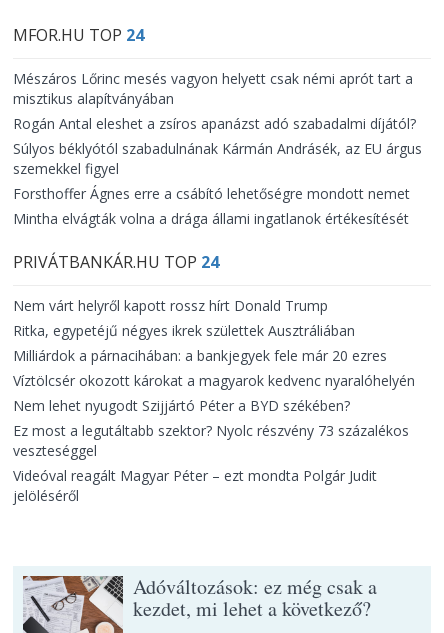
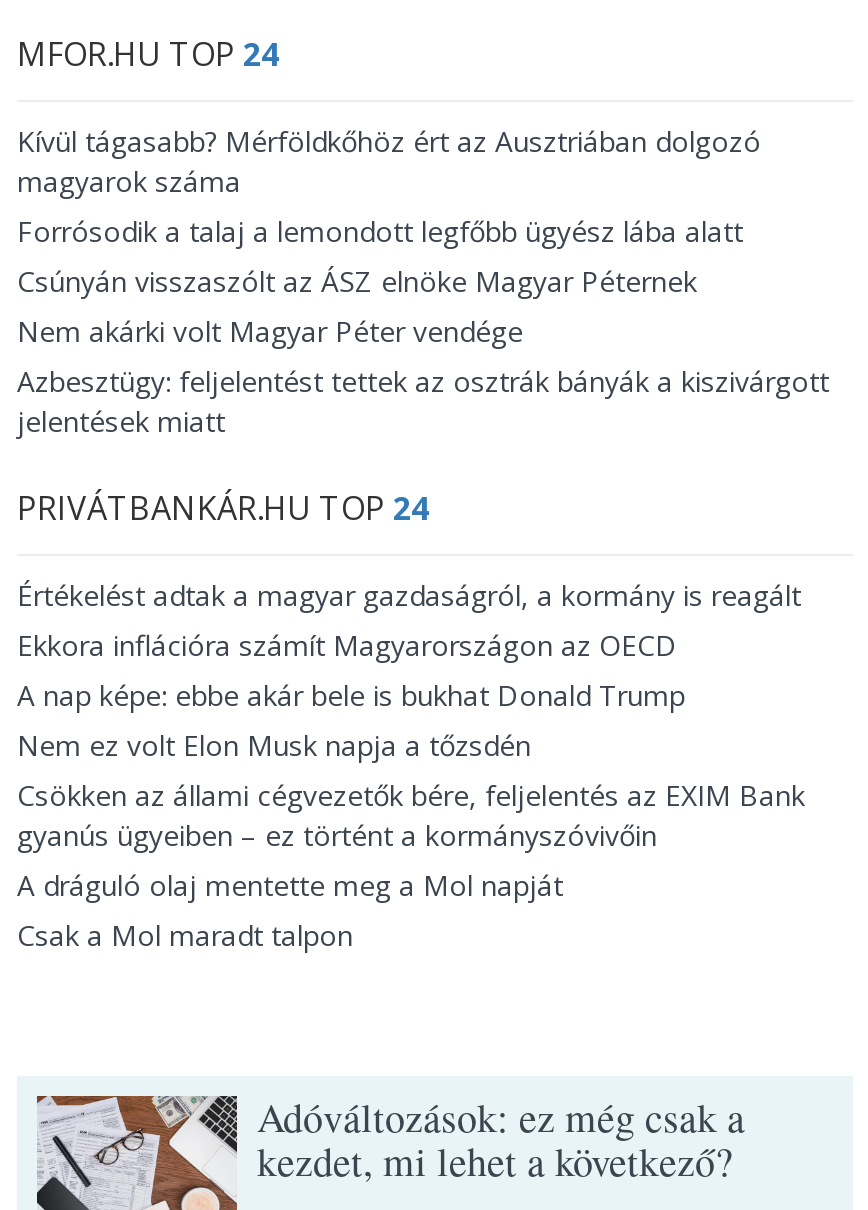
[13,69,422,228] Mészáros Lőrinc mesés vagyon helyett csak némi aprót tart a | misztikus alapítványában | Rogán Antal eleshet a zsíros apanázst adó szabadalmi díjától? | Súlyos béklyótól szabadulnának Kármán Andrásék, az EU árgus | szemekkel figyel | Forsthoffer Ágnes erre a csábító lehetőségre mondott nemet | Mintha elvágták volna a drága állami ingatlanok értékesítését -> [17,122,829,440] Kívül tágasabb? Mérföldkőhöz ért az Ausztriában dolgozó | magyarok száma | Forrósodik a talaj a lemondott legfőbb ügyész lába alatt | Csúnyán visszaszólt az ÁSZ elnöke Magyar Péternek | Nem akárki volt Magyar Péter vendége | Azbesztügy: feljelentést tettek az osztrák bányák a kiszivárgott | jelentések miatt
[13,296,415,505] Nem várt helyről kapott rossz hírt Donald Trump | Ritka, egypetéjű négyes ikrek születtek Ausztráliában | Milliárdok a párnacihában: a bankjegyek fele már 20 ezres | Víztölcsér okozott károkat a magyarok kedvenc nyaralóhelyén | Nem lehet nyugodt Szijjártó Péter a BYD székében? | Ez most a legutáltabb szektor? Nyolc részvény 73 százalékos | veszteséggel | Videóval reagált Magyar Péter – ezt mondta Polgár Judit | jelöléséről -> [17,576,805,954] Értékelést adtak a magyar gazdaságról, a kormány is reagált | Ekkora inflációra számít Magyarországon az OECD | A nap képe: ebbe akár bele is bukhat Donald Trump | Nem ez volt Elon Musk napja a tőzsdén | Csökken az állami cégvezetők bére, feljelentés az EXIM Bank | gyanús ügyeiben – ez történt a kormányszóvivőin | A dráguló olaj mentette meg a Mol napját | Csak a Mol maradt talpon

